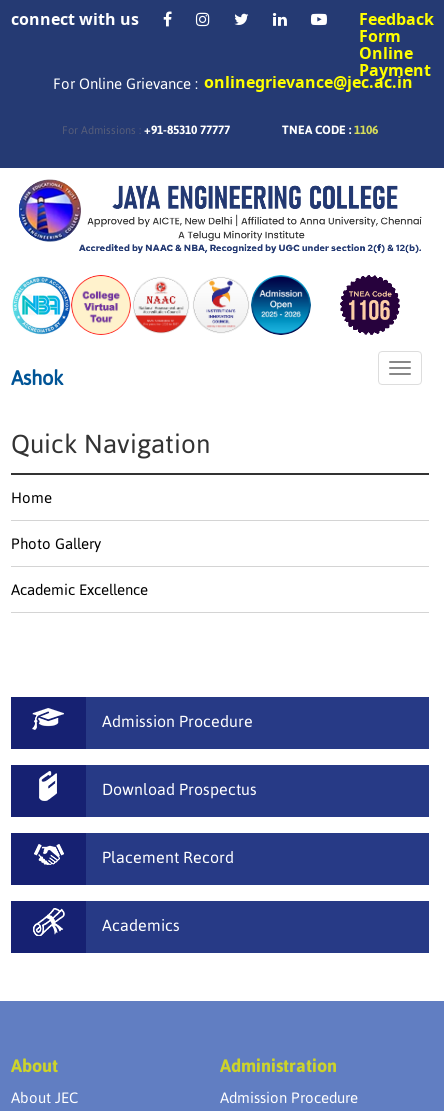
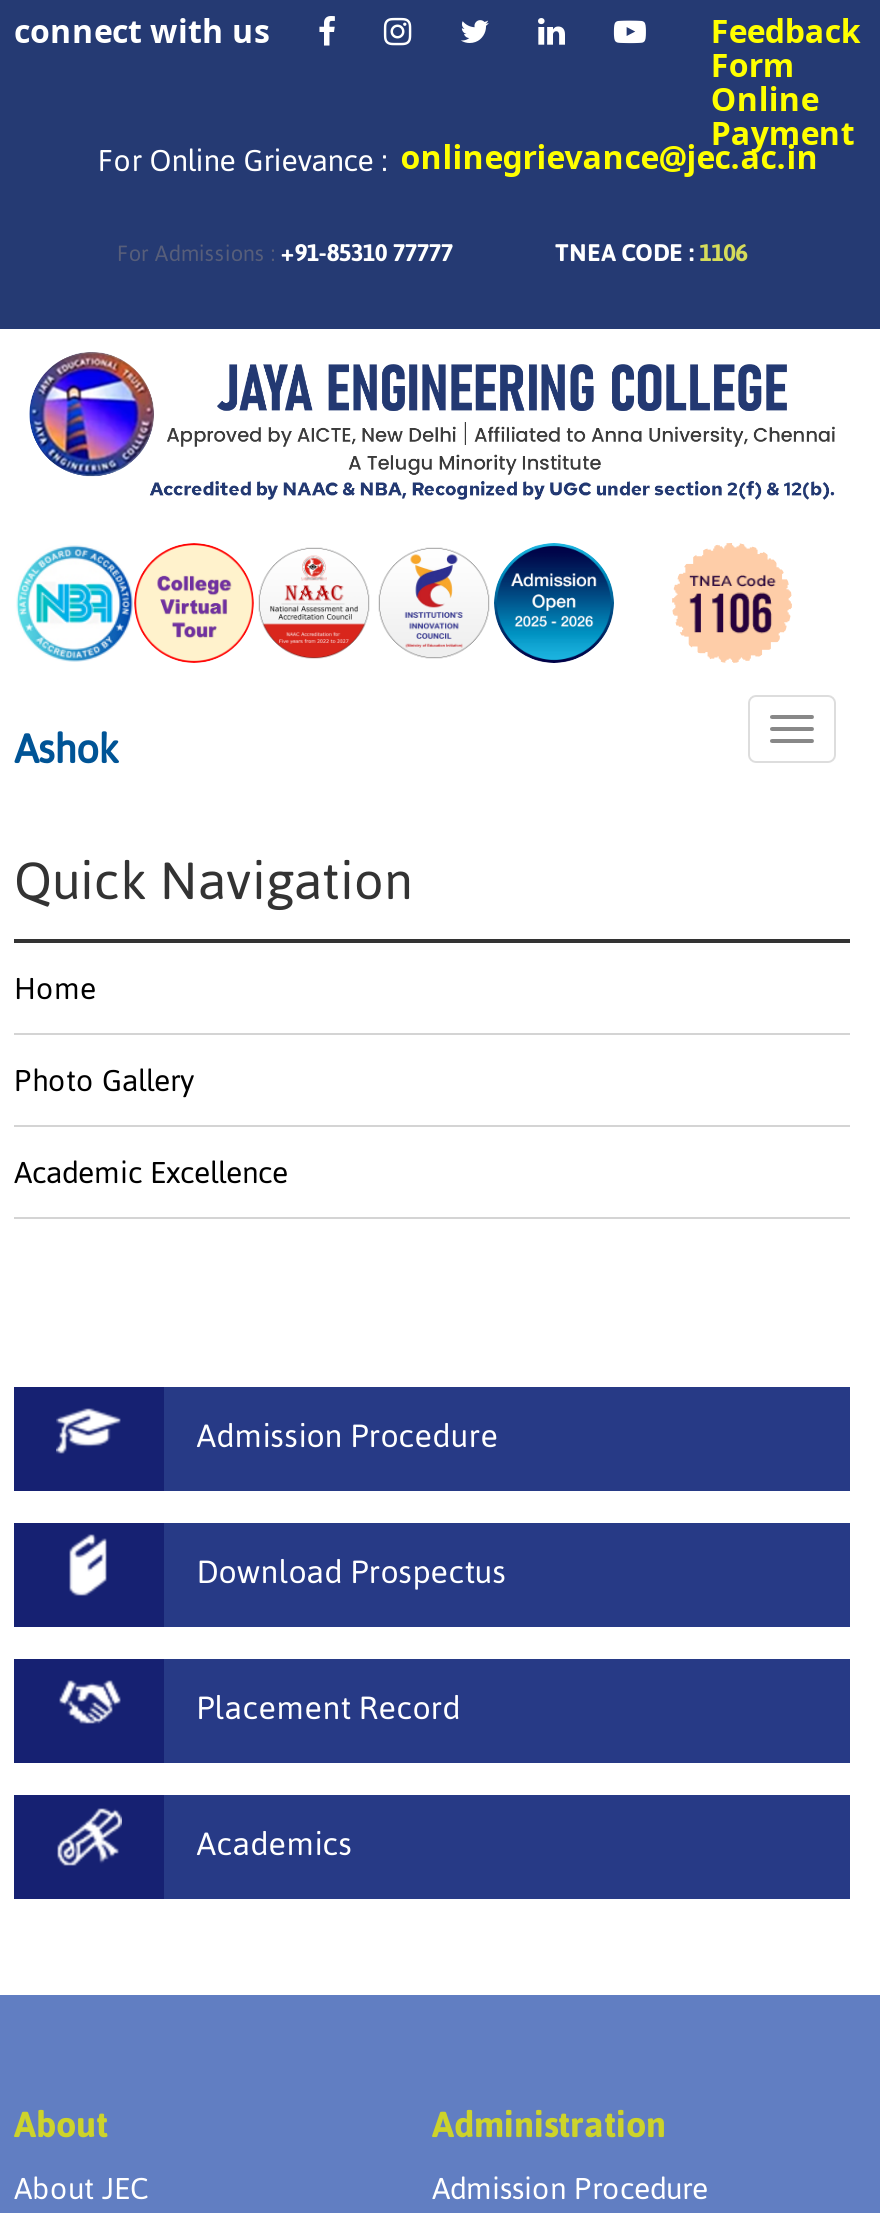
[339,274,401,336] [image] -> [672,543,792,663] [image]

